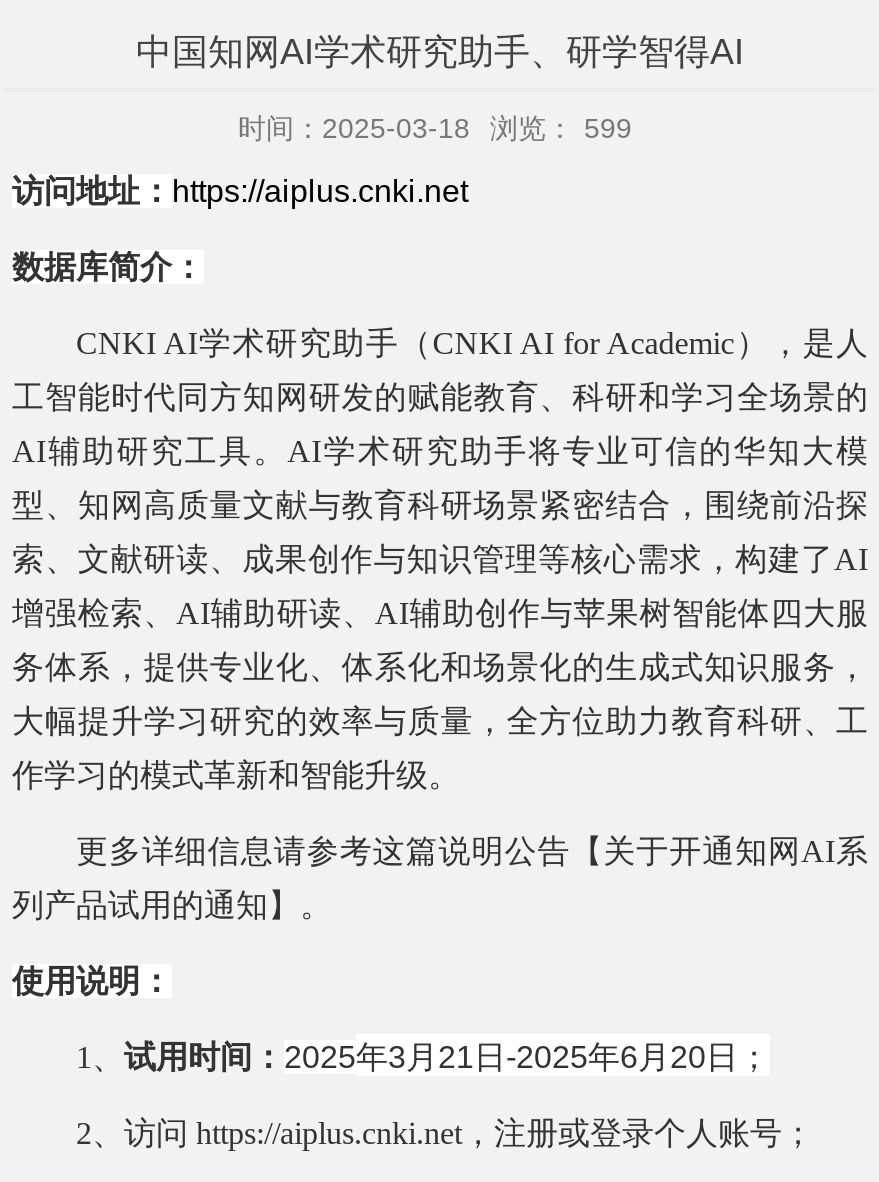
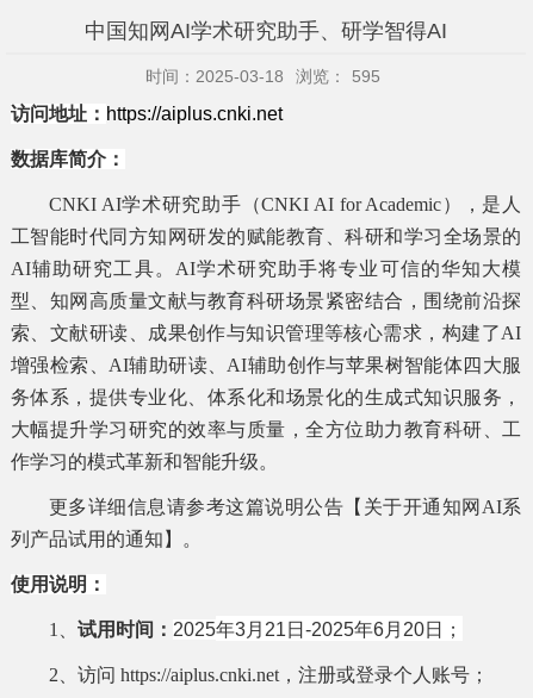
[238,112,632,144] 时间：2025-03-18 浏览： 599 -> [145,67,380,86] 时间：2025-03-18 浏览： 595

